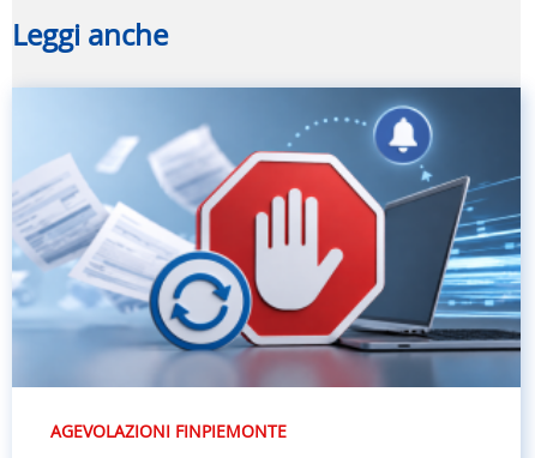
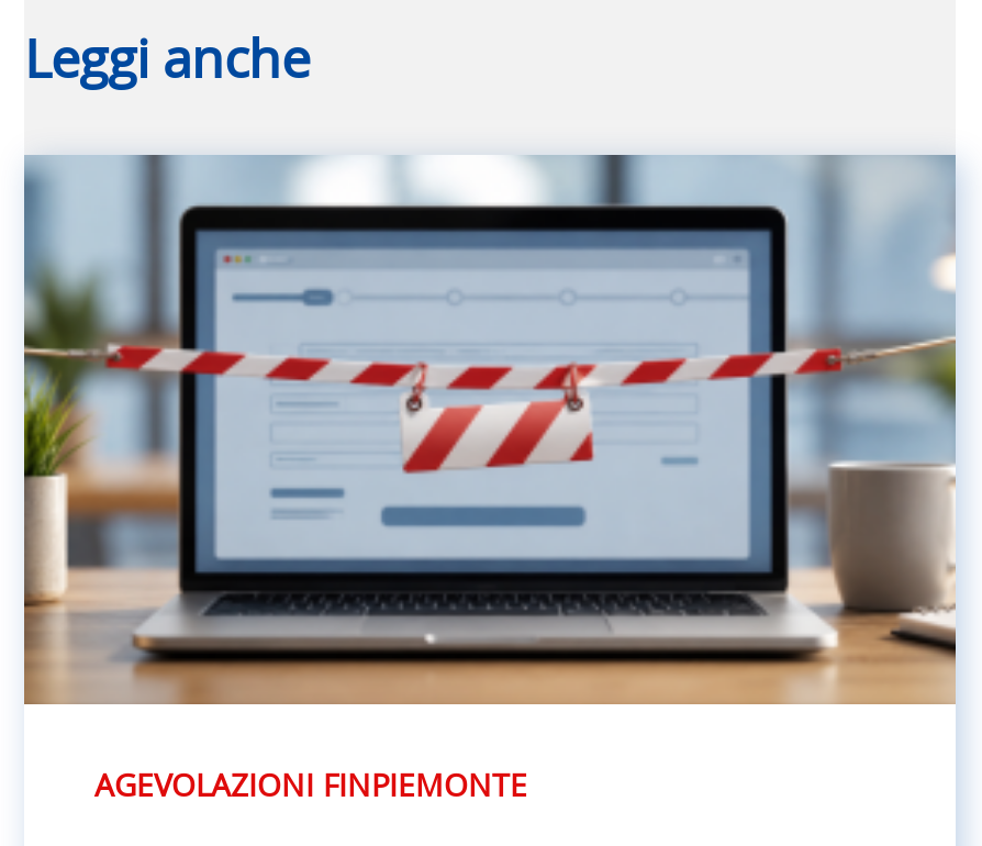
[12,86,522,388] [image] -> [22,153,958,706] [image]

